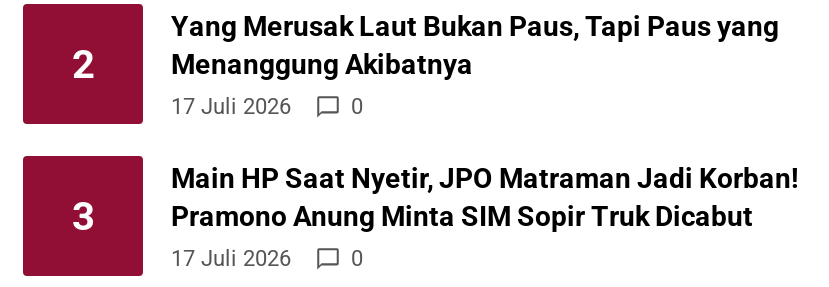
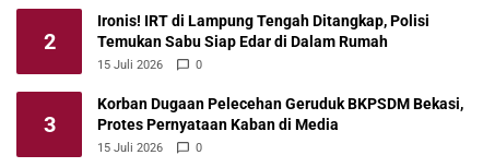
[171,10,779,120] Yang Merusak Laut Bukan Paus, Tapi Paus yang | Menanggung Akibatnya | 17 Juli 2026 -> [97,12,429,72] Ironis! IRT di Lampung Tengah Ditangkap, Polisi | Temukan Sabu Siap Edar di Dalam Rumah | 15 Juli 2026
[171,162,799,272] Main HP Saat Nyetir, JPO Matraman Jadi Korban! | Pramono Anung Minta SIM Sopir Truk Dicabut | 17 Juli 2026 -> [97,95,463,155] Korban Dugaan Pelecehan Geruduk BKPSDM Bekasi, | Protes Pernyataan Kaban di Media | 15 Juli 2026

